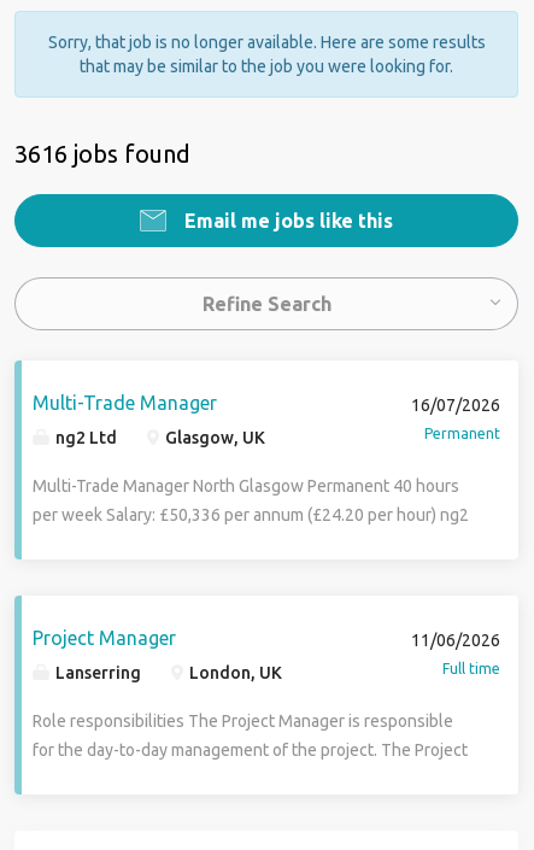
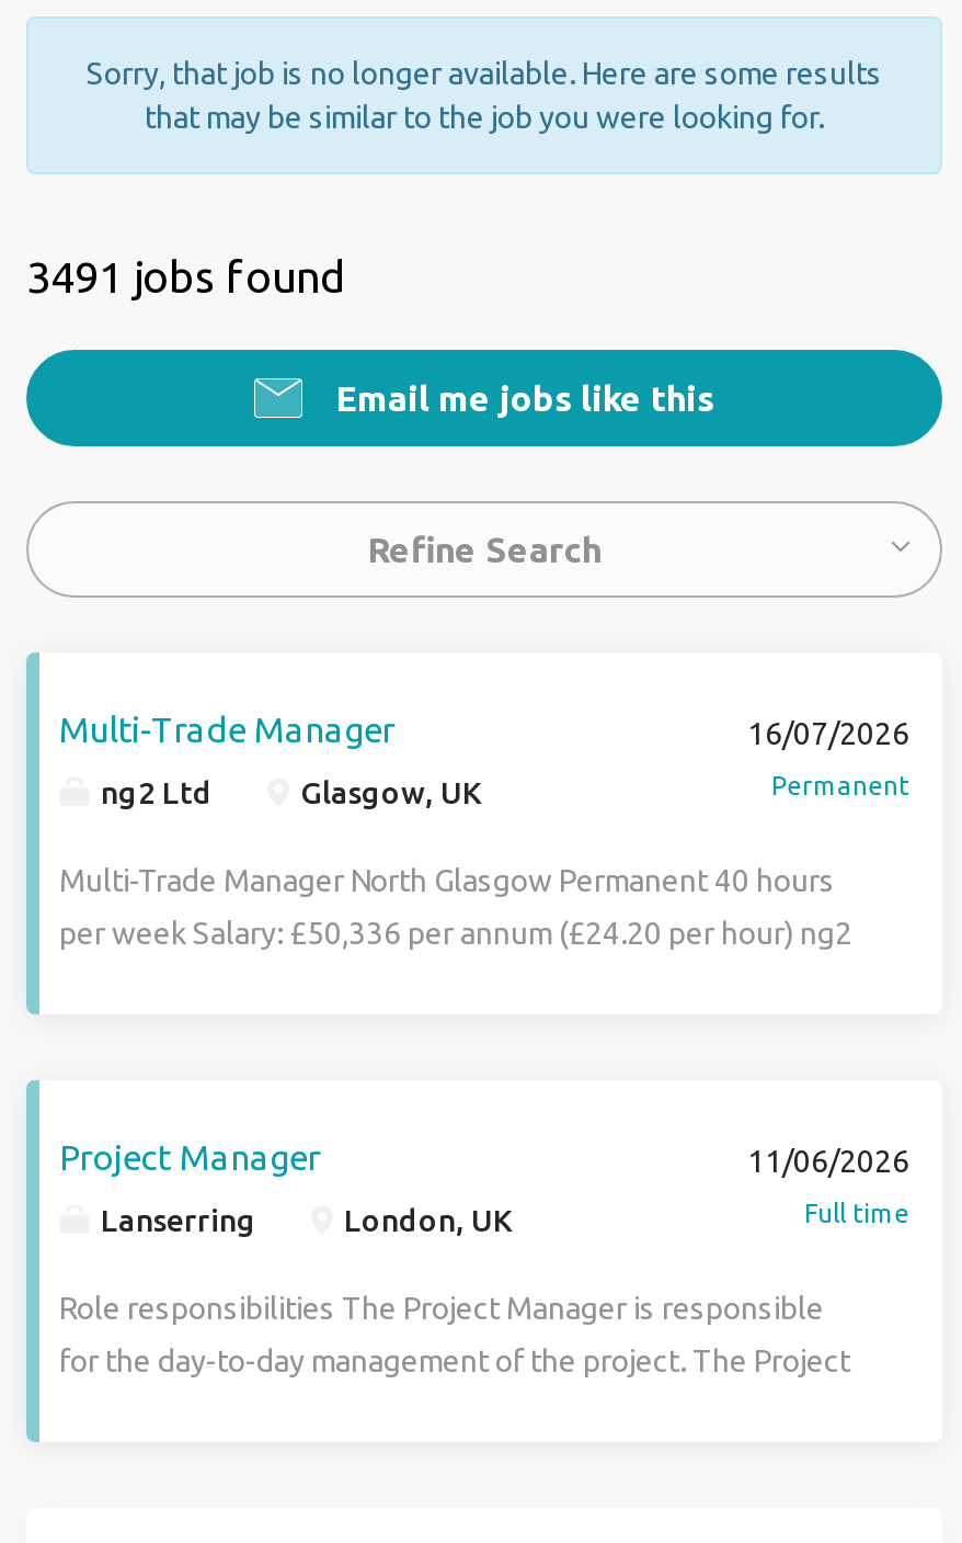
[14,140,190,168] 3616 jobs found -> [26,251,346,302] 3491 jobs found

